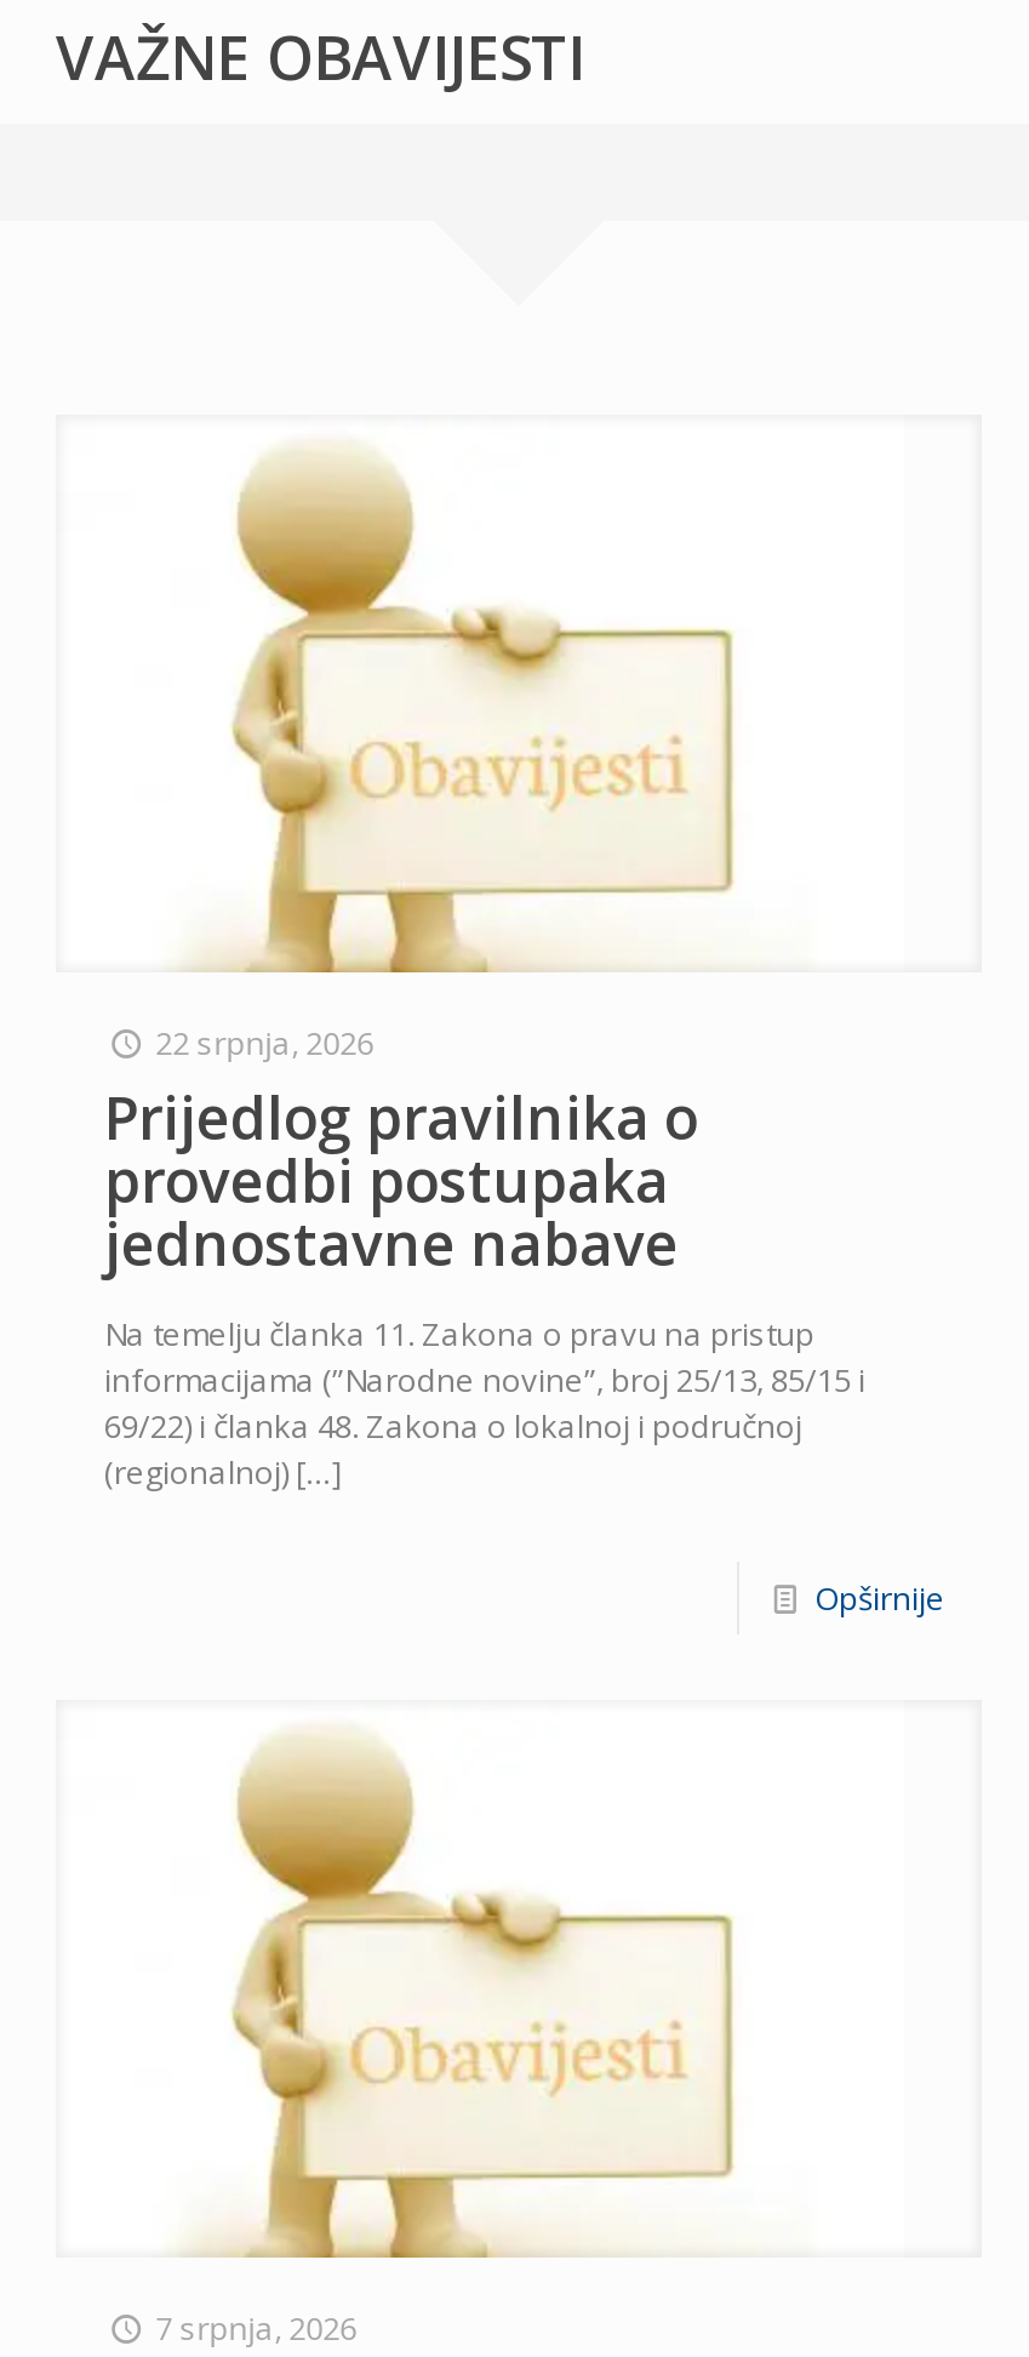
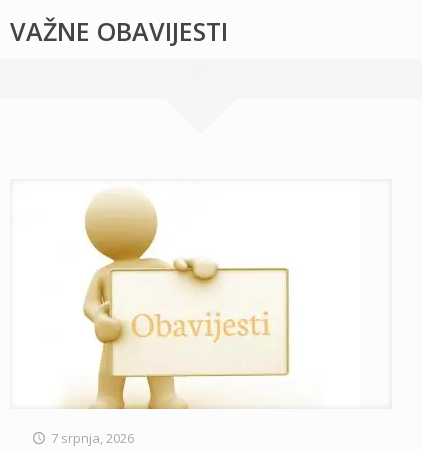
[104,1021,945,1620] 22 srpnja, 2026 | Prijedlog pravilnika o | provedbi postupaka | jednostavne nabave | Na temelju članka 11. Zakona o pravu na pristup | informacijama (”Narodne novine”, broj 25/13, 85/15 i | 69/22) i članka 48. Zakona o lokalnoj i područnoj | (regionalnoj) […] | Opširnije -> none

